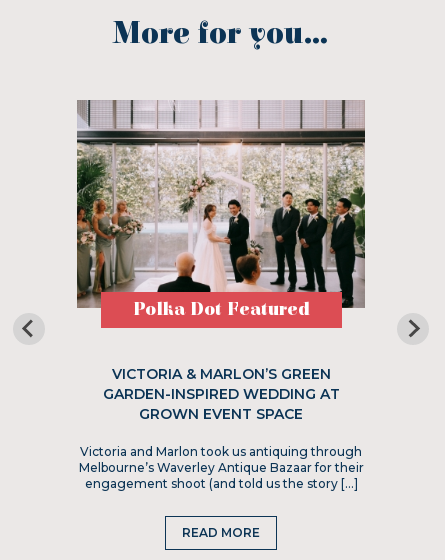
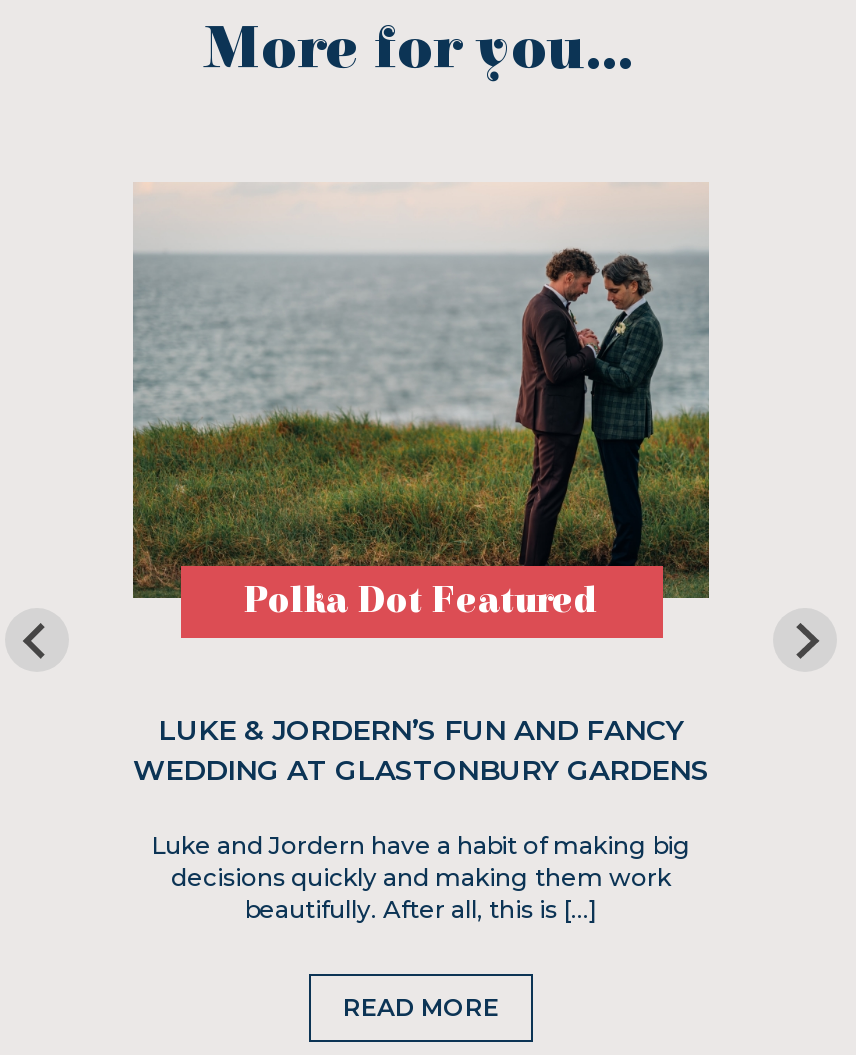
[77,99,366,308] [image] -> [133,183,709,599] [image]
[102,365,339,423] VICTORIA & MARLON’S GREEN | GARDEN-INSPIRED WEDDING AT | GROWN EVENT SPACE -> [133,713,709,789] LUKE & JORDERN’S FUN AND FANCY | WEDDING AT GLASTONBURY GARDENS
[78,444,363,491] Victoria and Marlon took us antiquing through | Melbourne’s Waverley Antique Bazaar for their | engagement shoot (and told us the story […] -> [151,831,691,925] Luke and Jordern have a habit of making big | decisions quickly and making them work | beautifully. After all, this is […]

